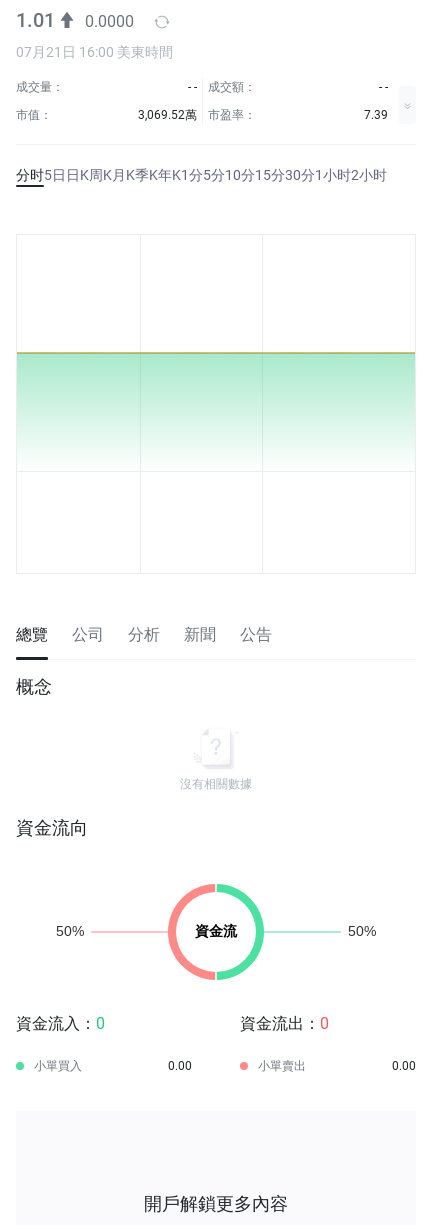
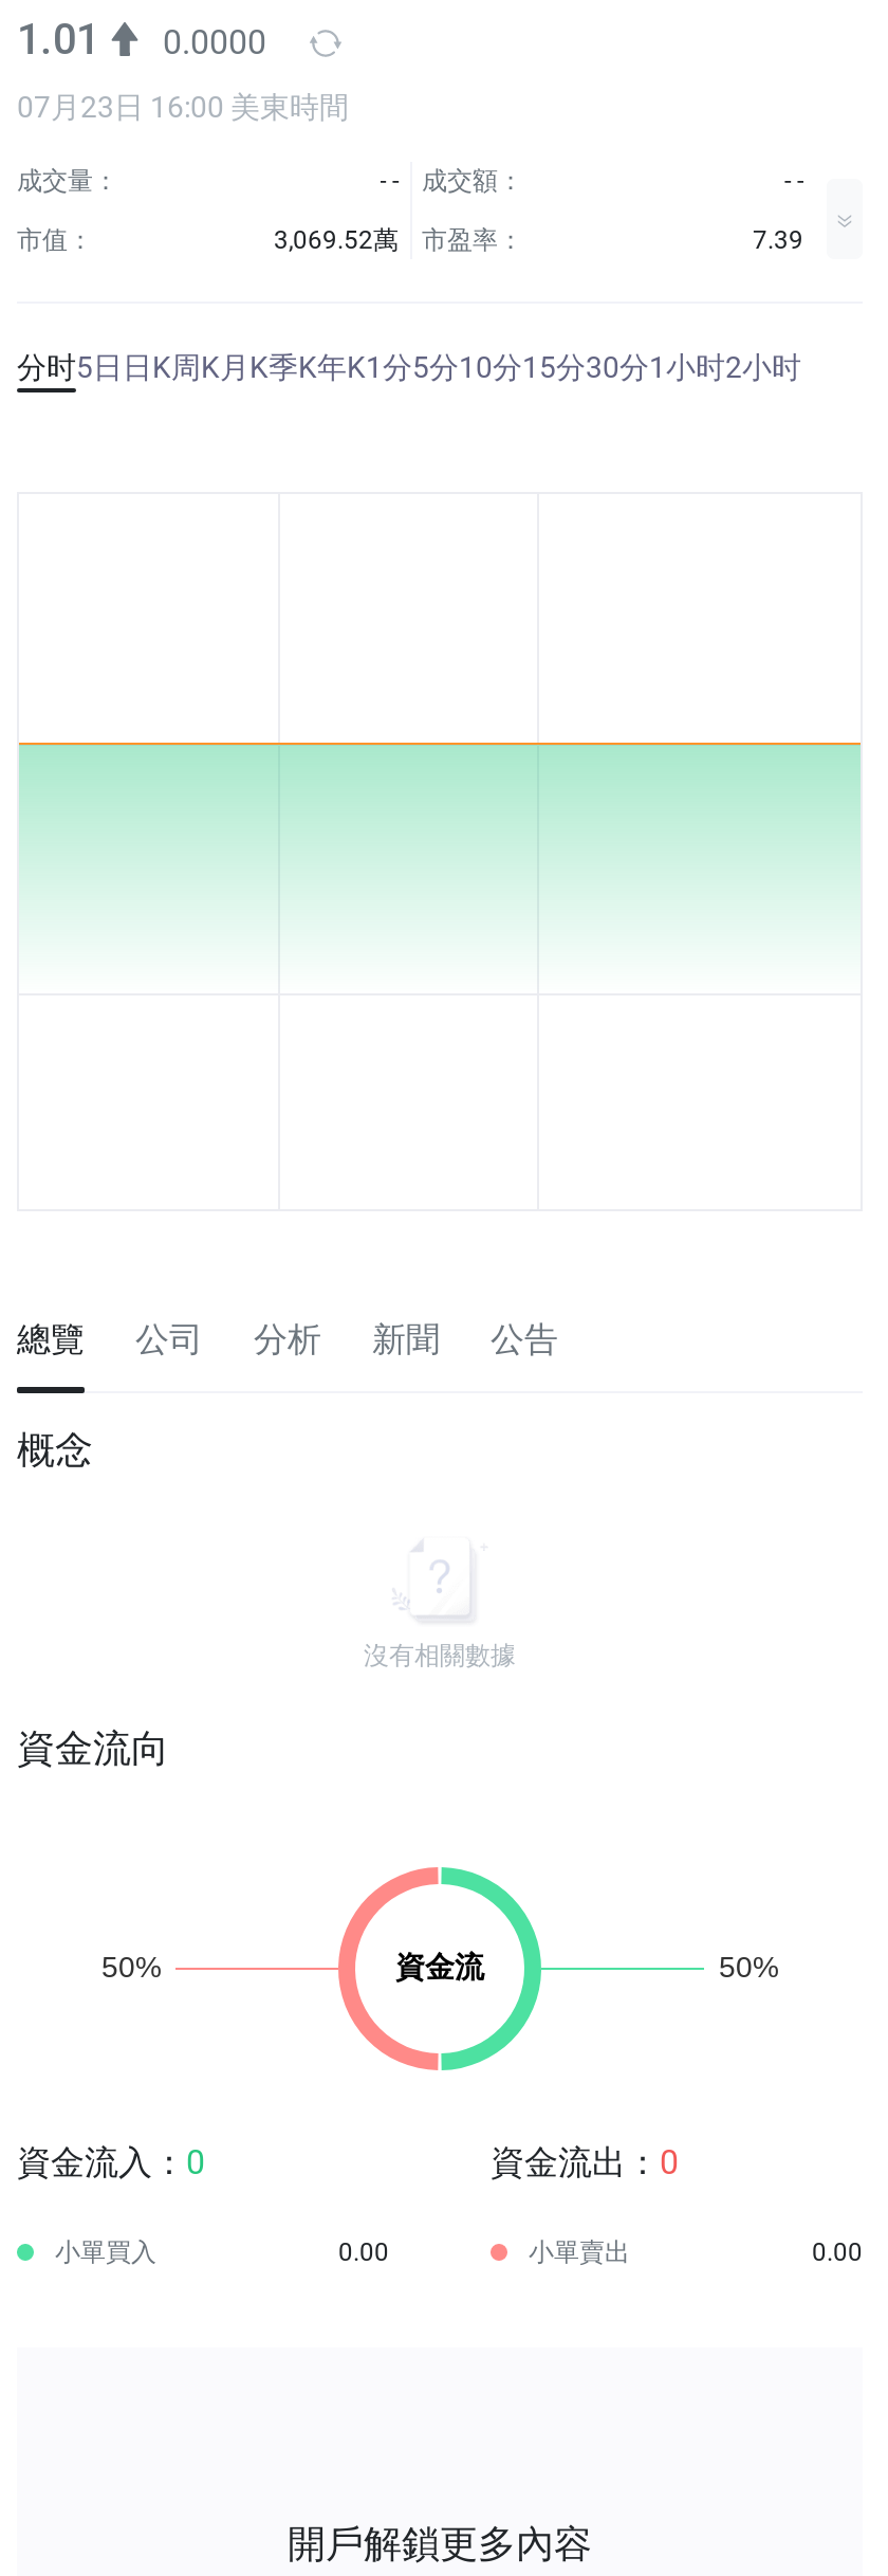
[16,44,173,60] 07月21日 16:00 美東時間 -> [17,89,349,123] 07月23日 16:00 美東時間

